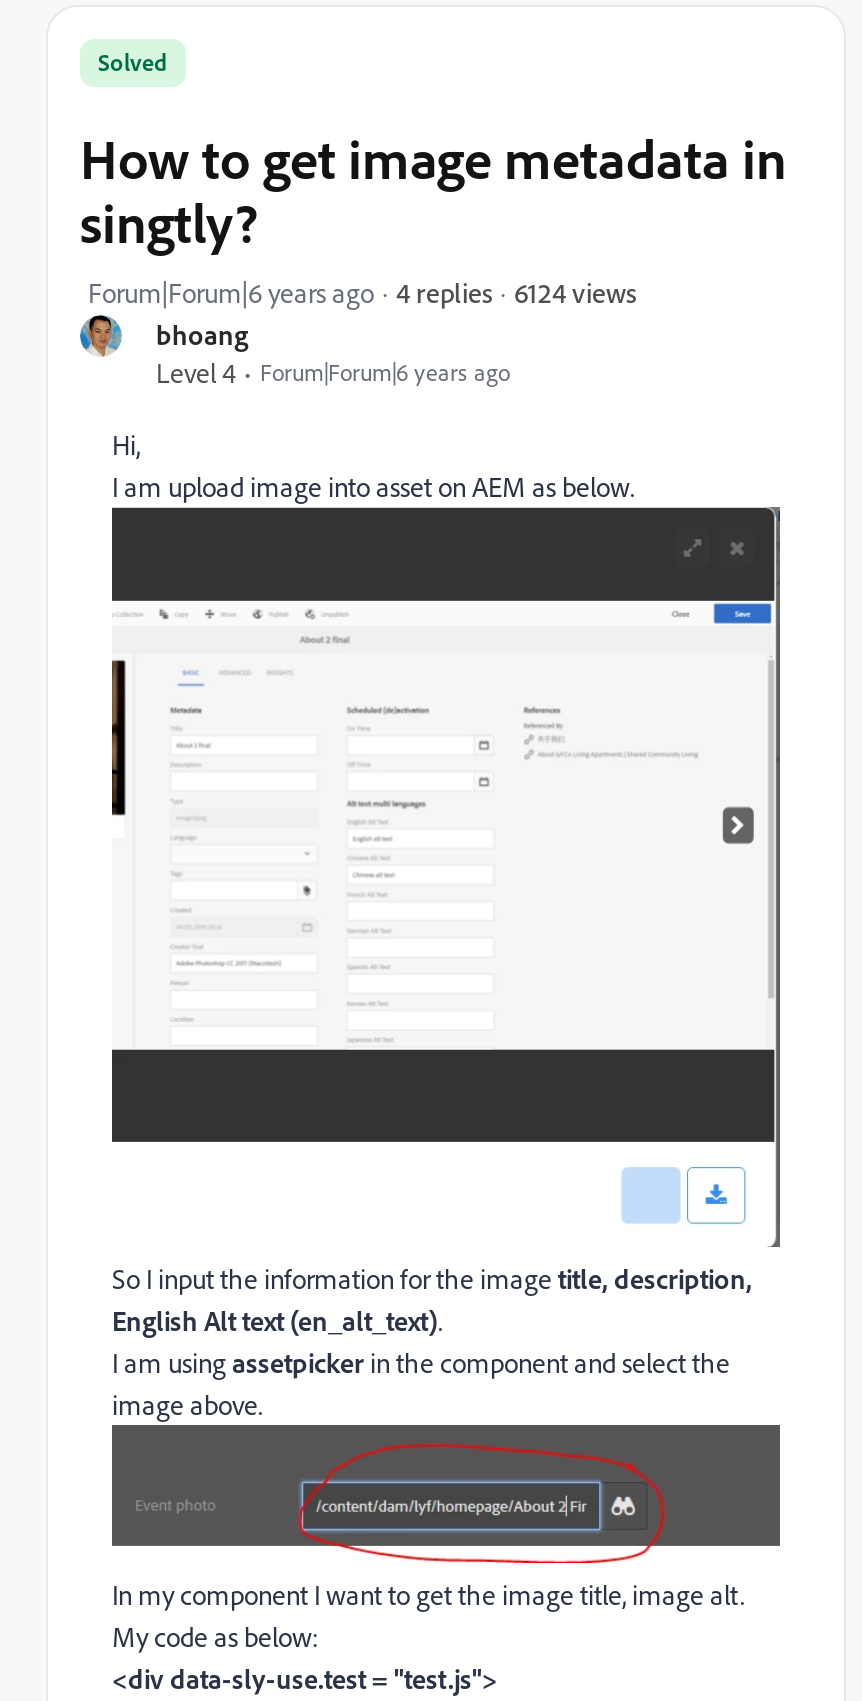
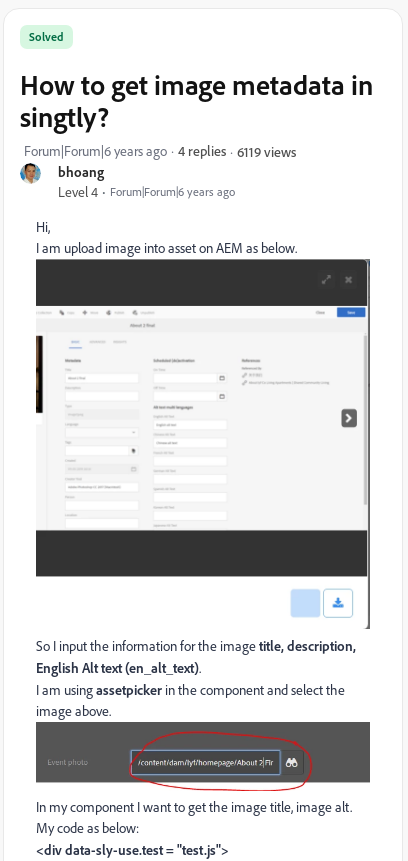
[514,274,636,308] 6124 views -> [237,142,296,159] 6119 views

